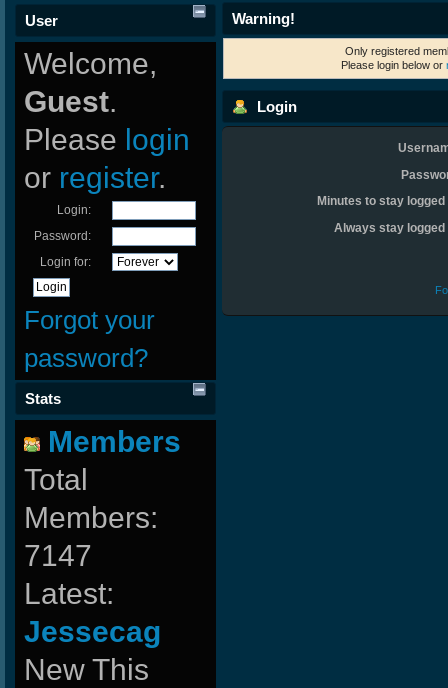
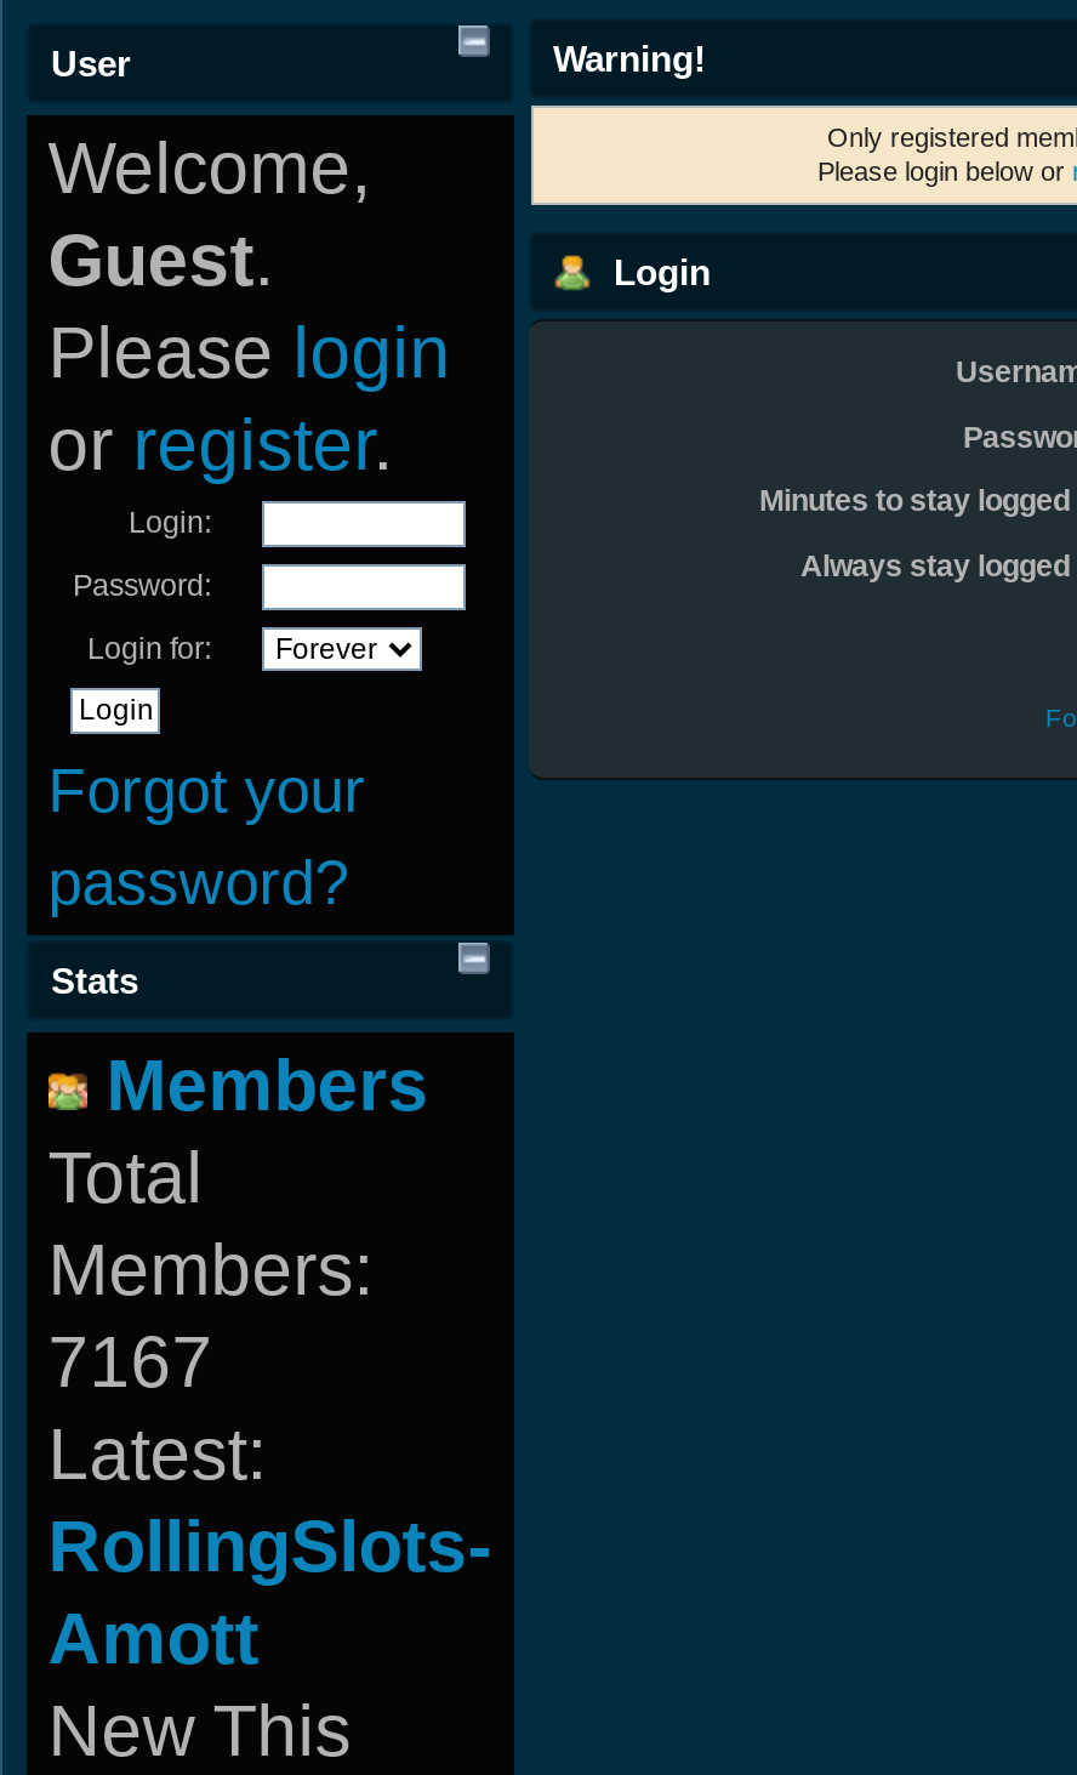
[24,539,92,572] 7147 -> [48,1321,213,1401] 7167
[24,615,161,648] Jessecag -> [48,1505,492,1677] RollingSlots- | Amott

